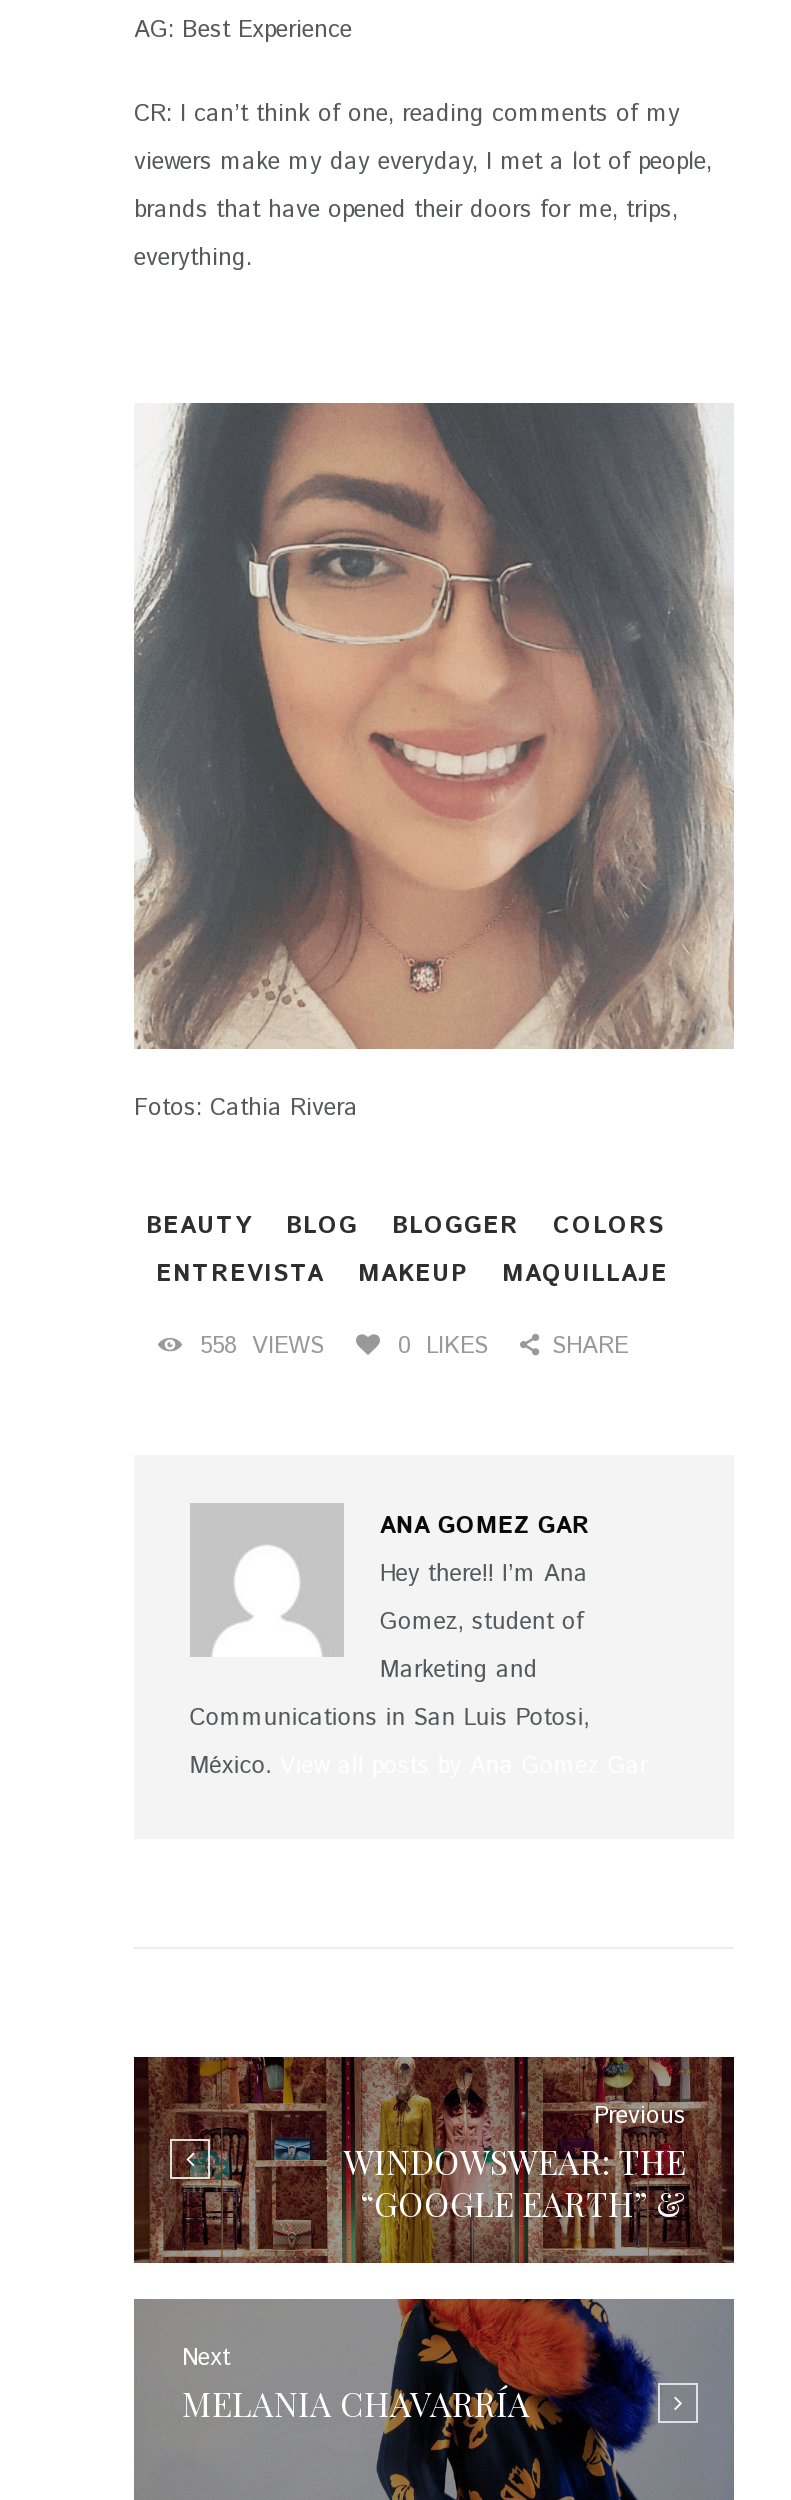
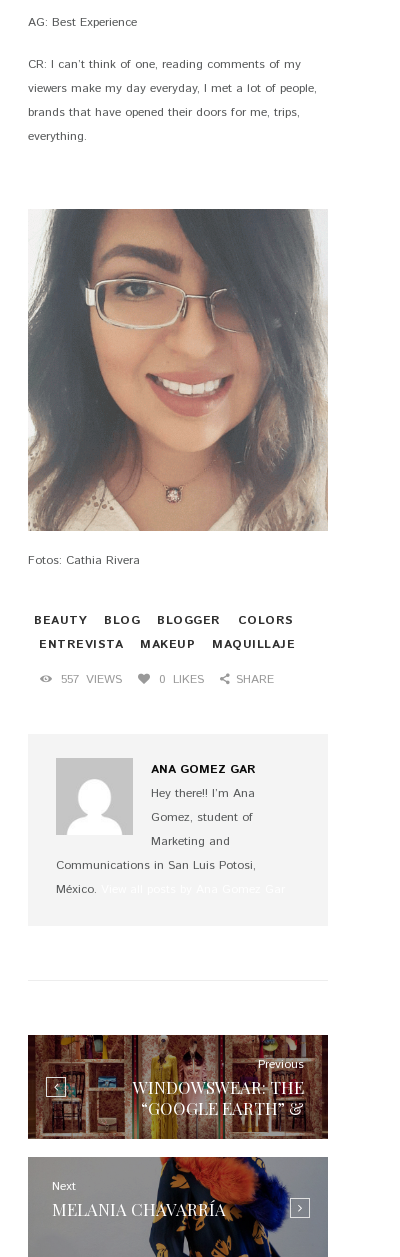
[200,1328,324,1362] 558 VIEWS -> [61,671,122,688] 557 VIEWS

